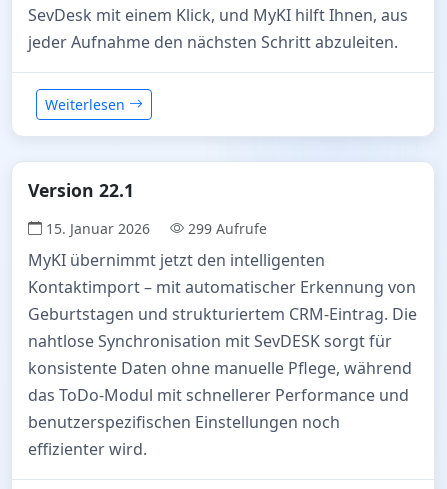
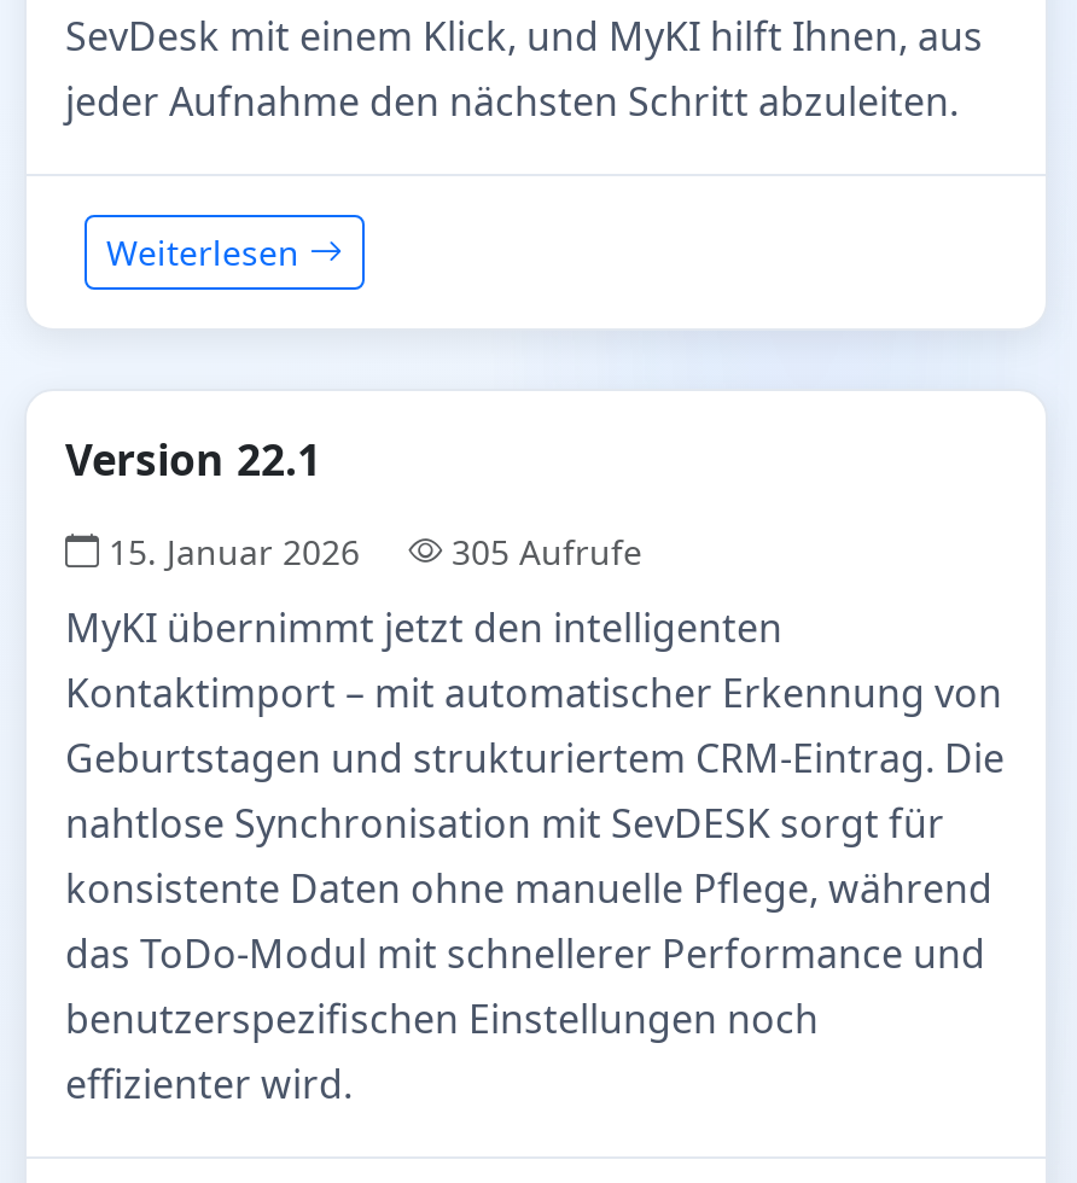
[42,219,267,238] 15. Januar 2026 299 Aufrufe -> [99,528,642,574] 15. Januar 2026 305 Aufrufe

